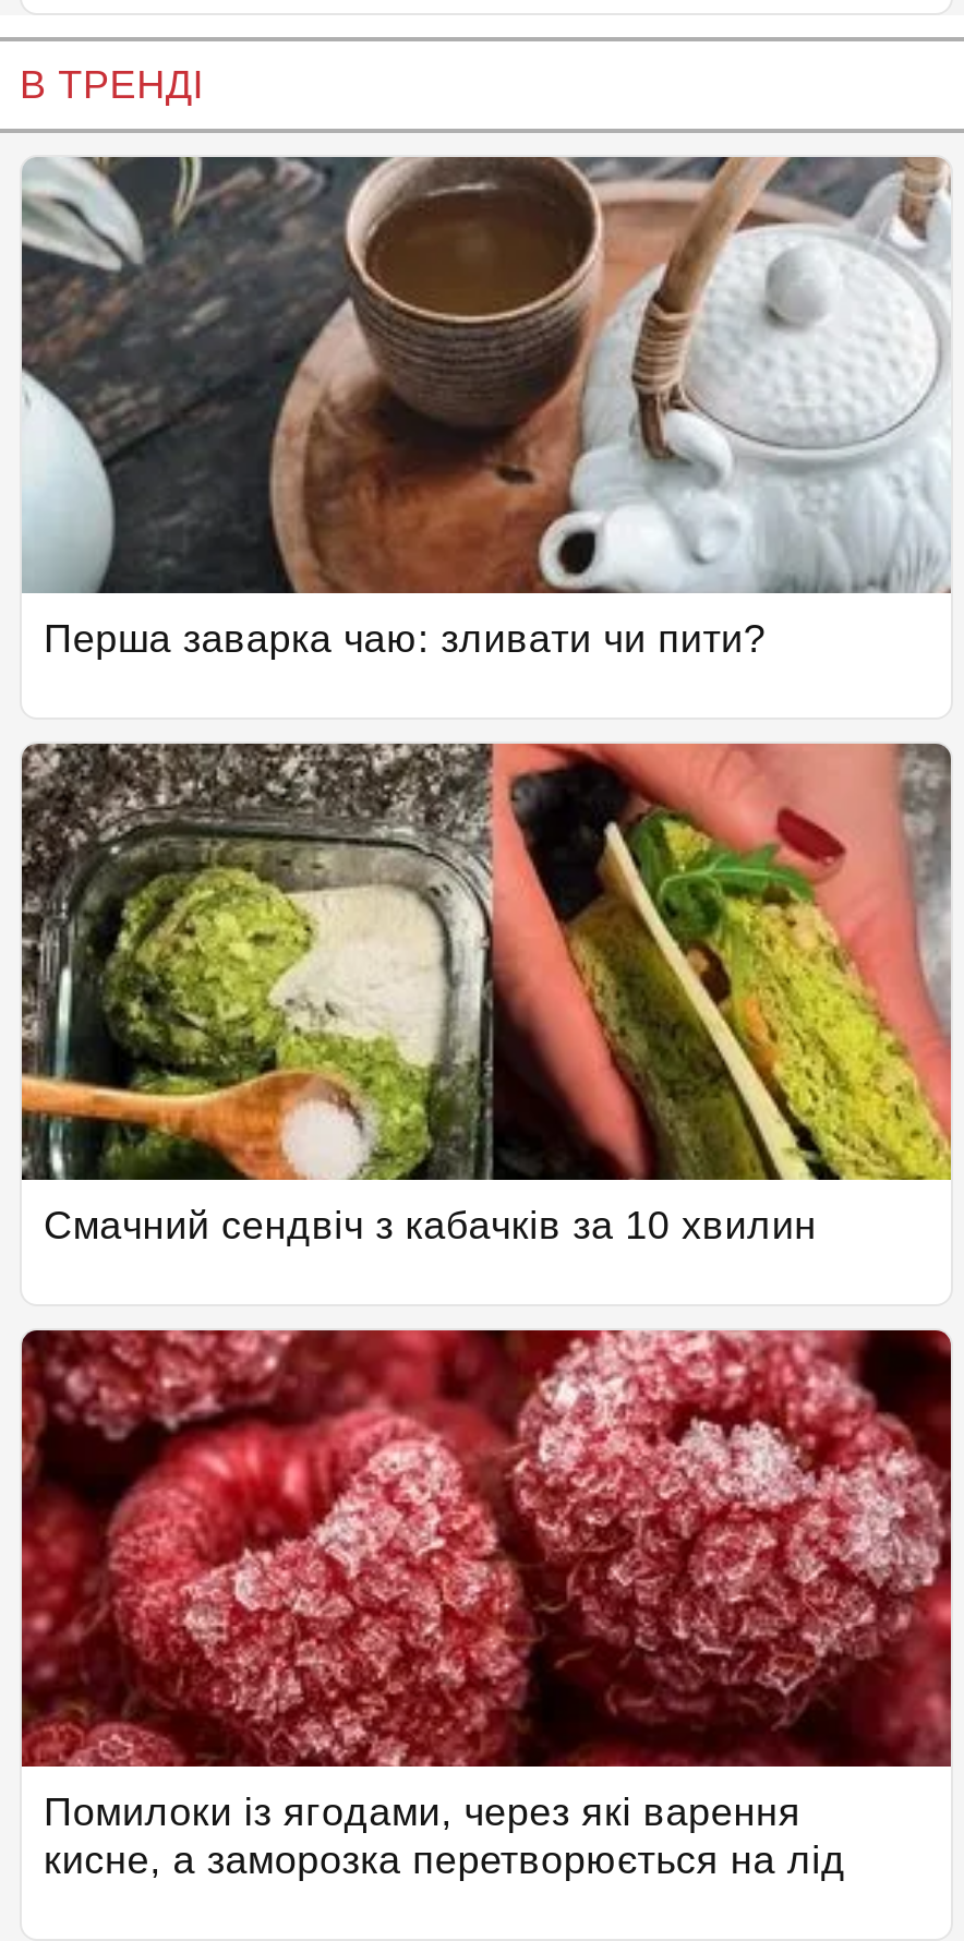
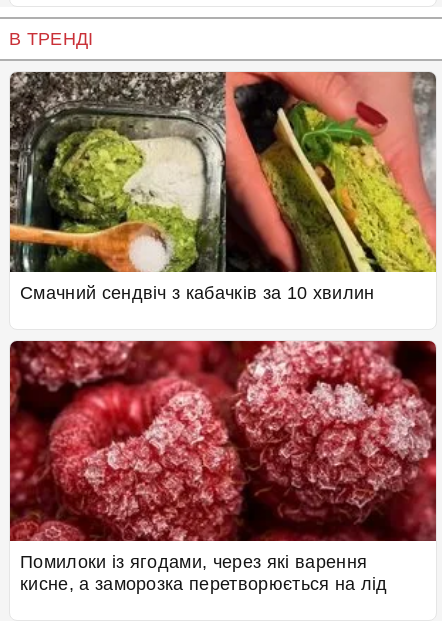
[22,155,951,661] [image] | Перша заварка чаю: зливати чи пити? -> none

